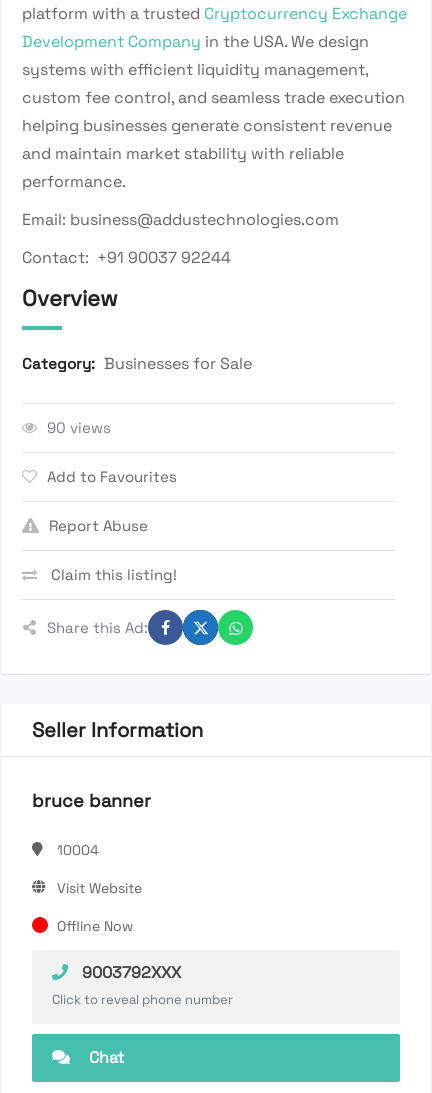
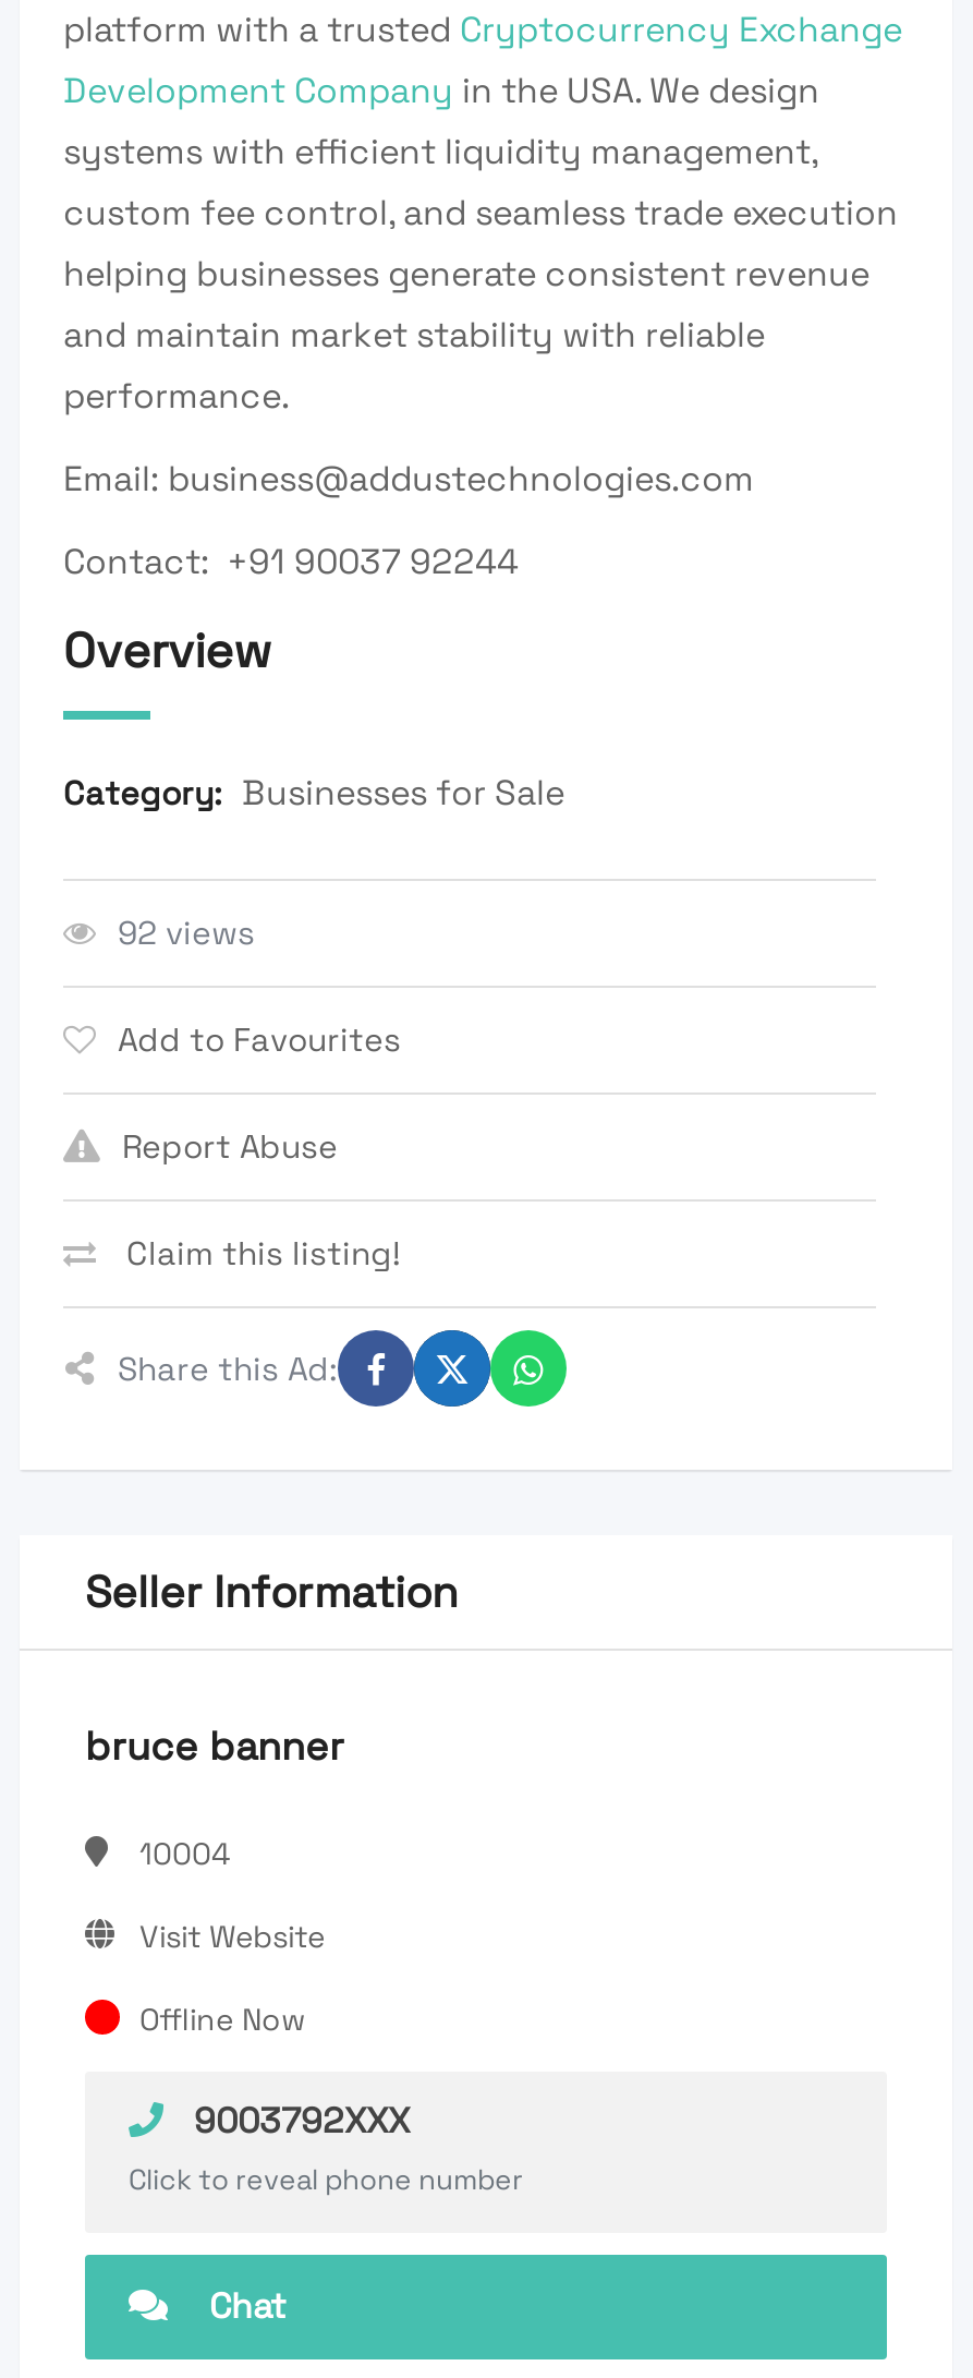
[47,418,111,437] 90 views -> [118,912,255,954] 92 views

